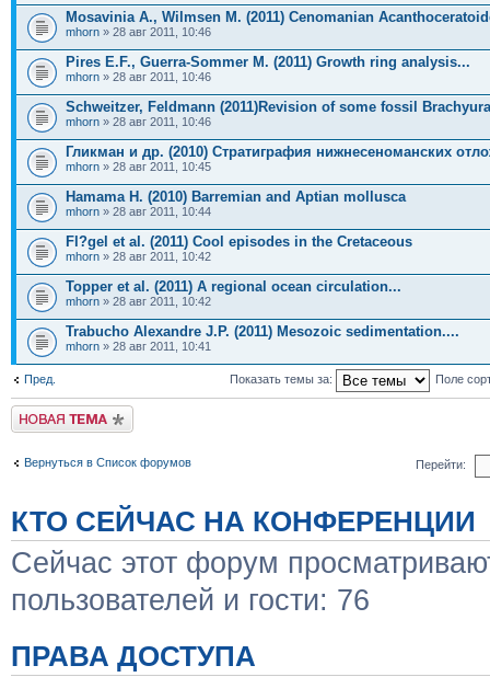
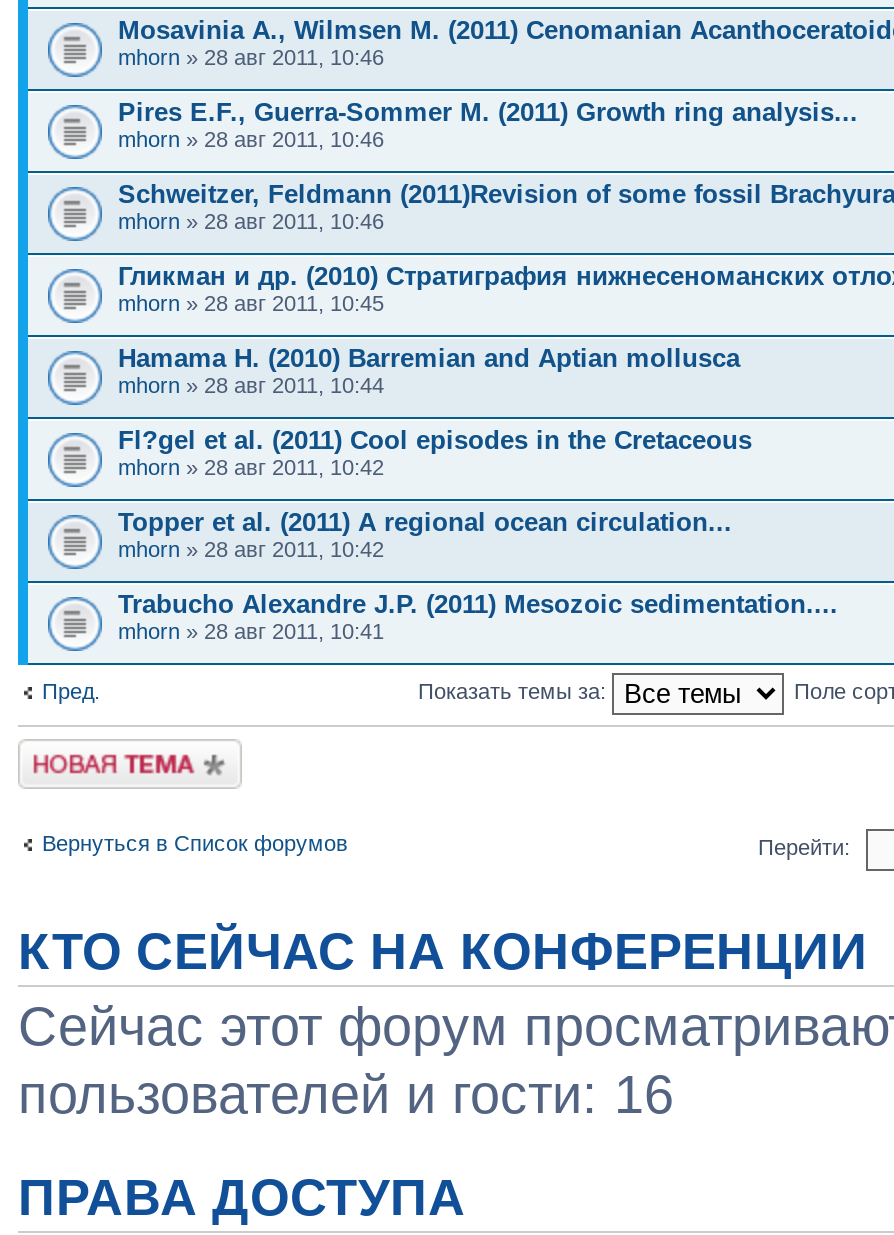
[11,584,370,617] пользователей и гости: 76 -> [18,1065,674,1125] пользователей и гости: 16

